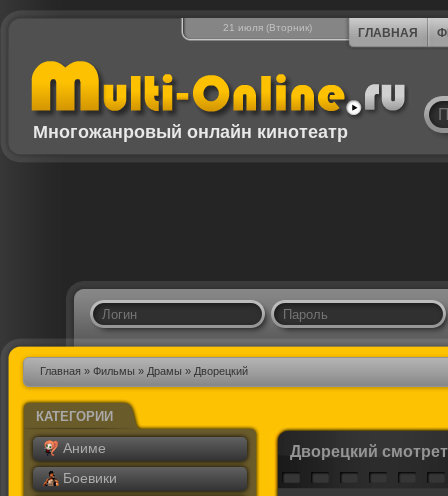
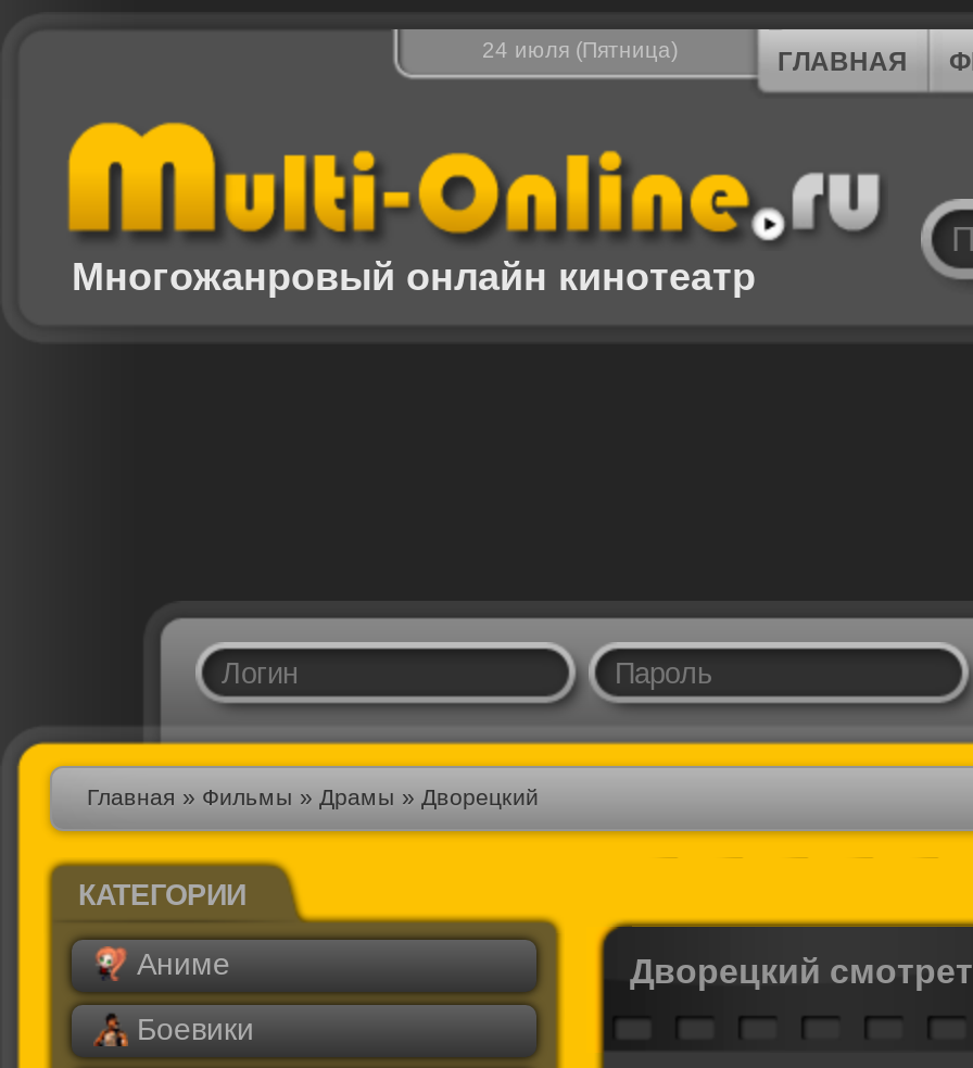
[222,22,311,33] 21 июля (Вторник) -> [482,38,678,62] 24 июля (Пятница)

